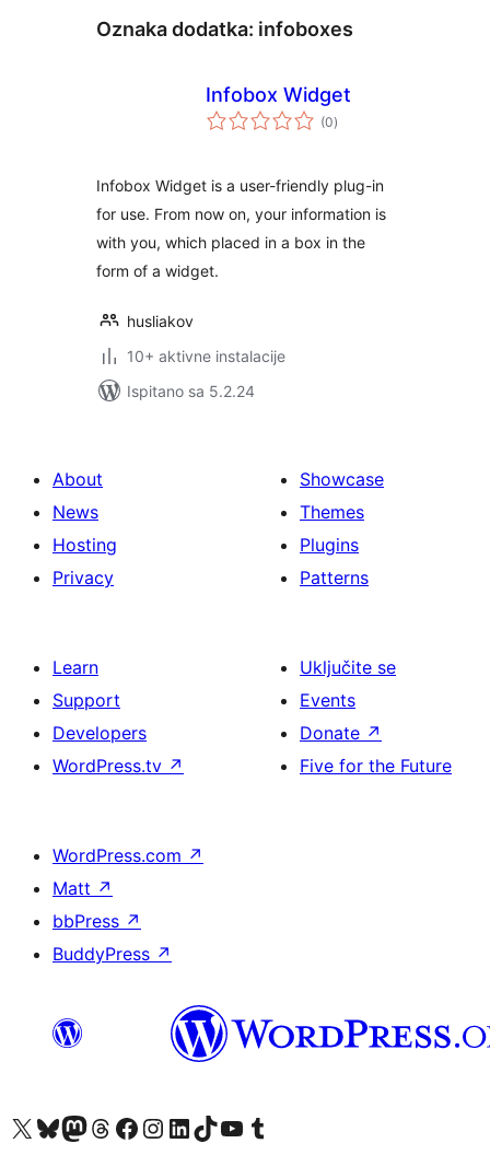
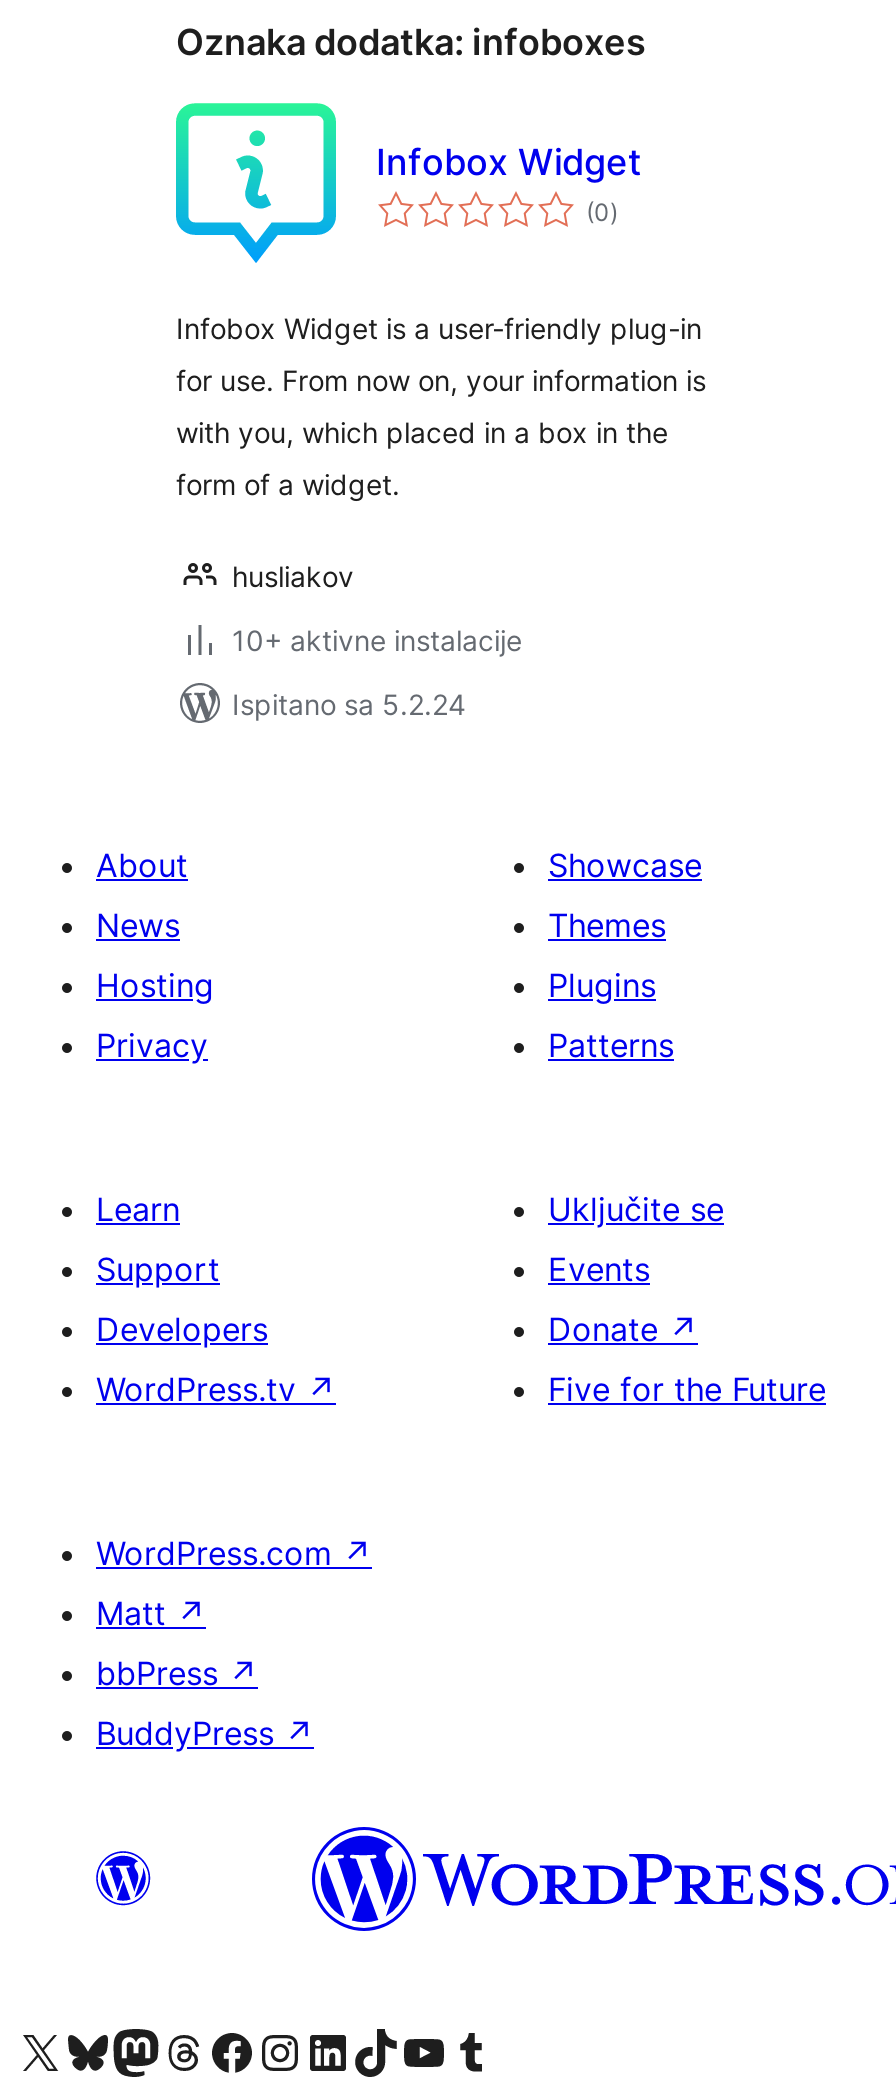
none -> [174,101,338,265] [image]

